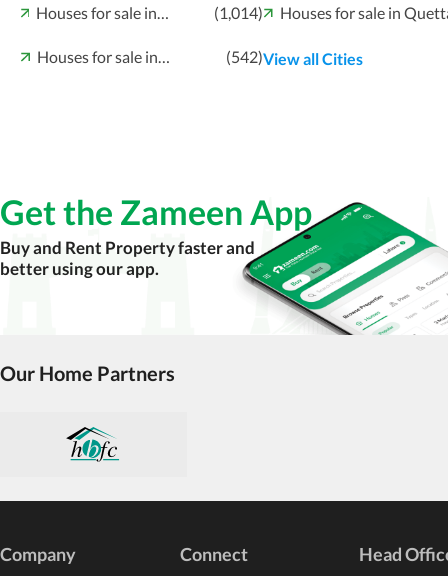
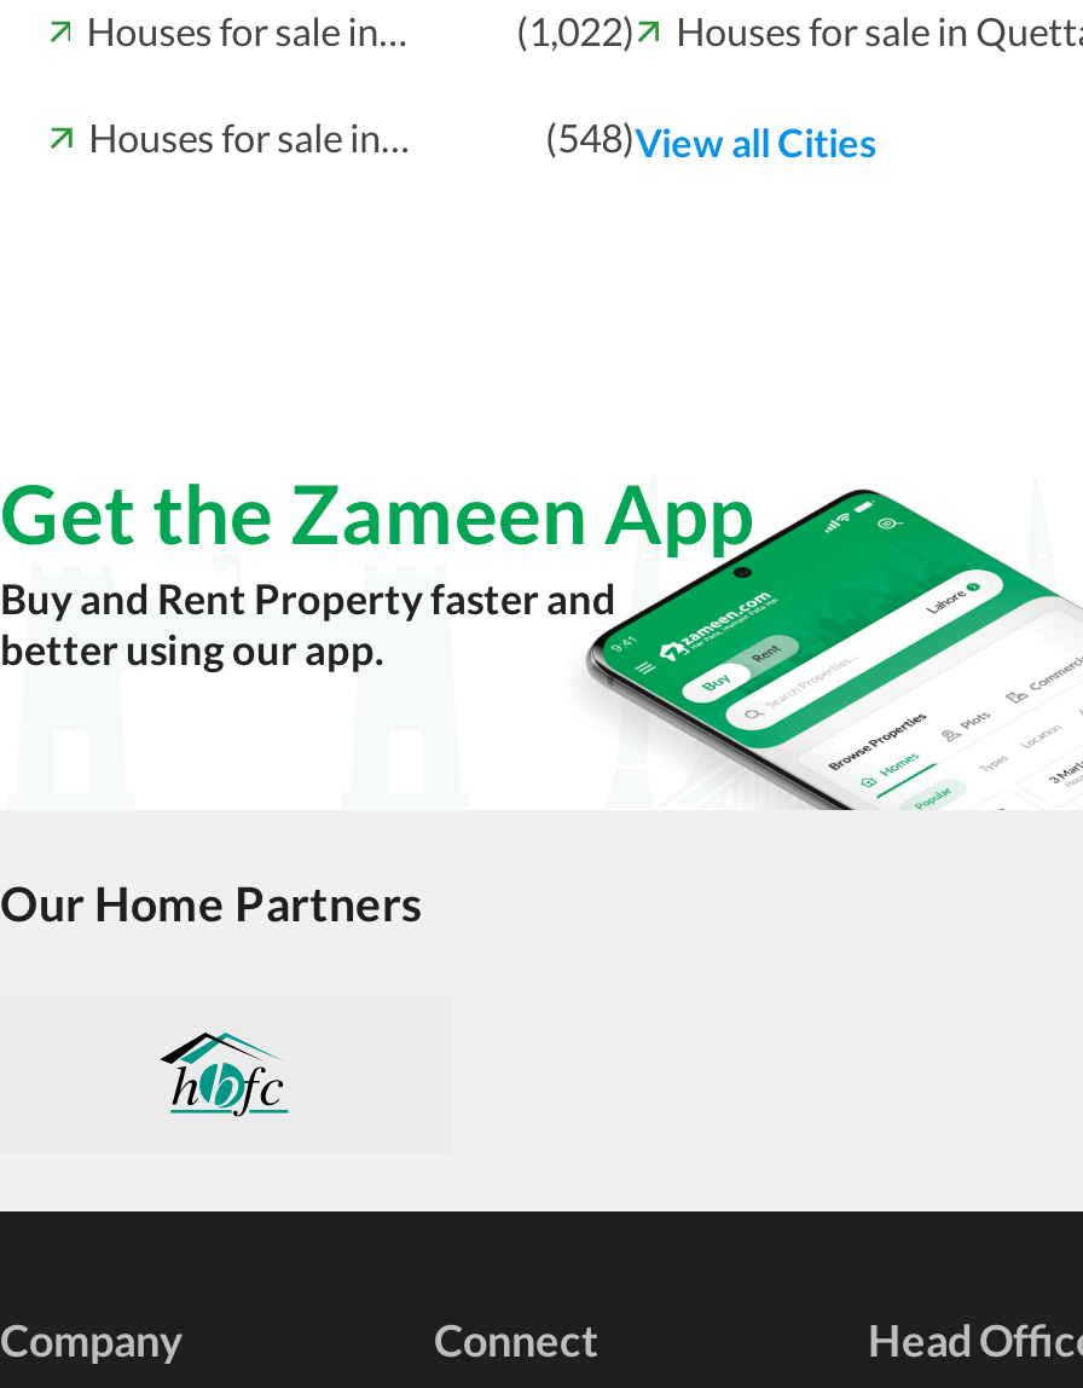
[214,3,263,22] (1,014) -> [517,7,635,53] (1,022)
[226,47,363,68] (542) View all Cities -> [546,114,877,164] (548) View all Cities

